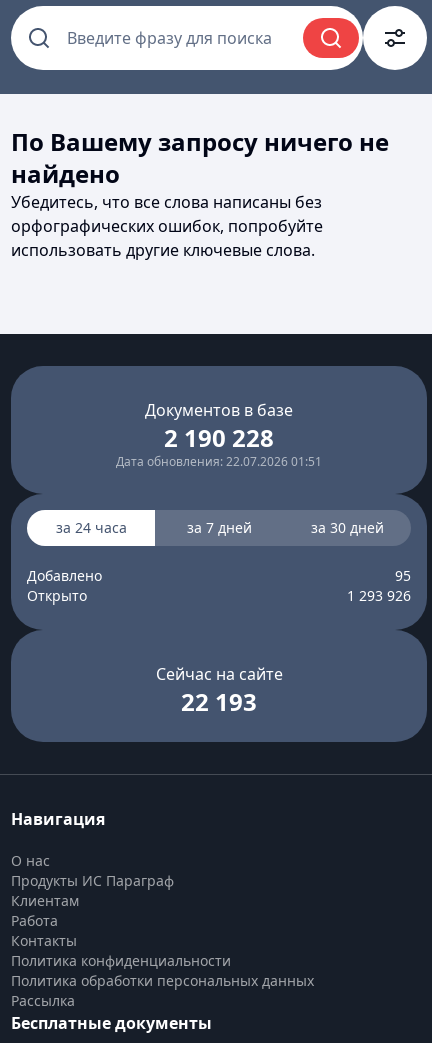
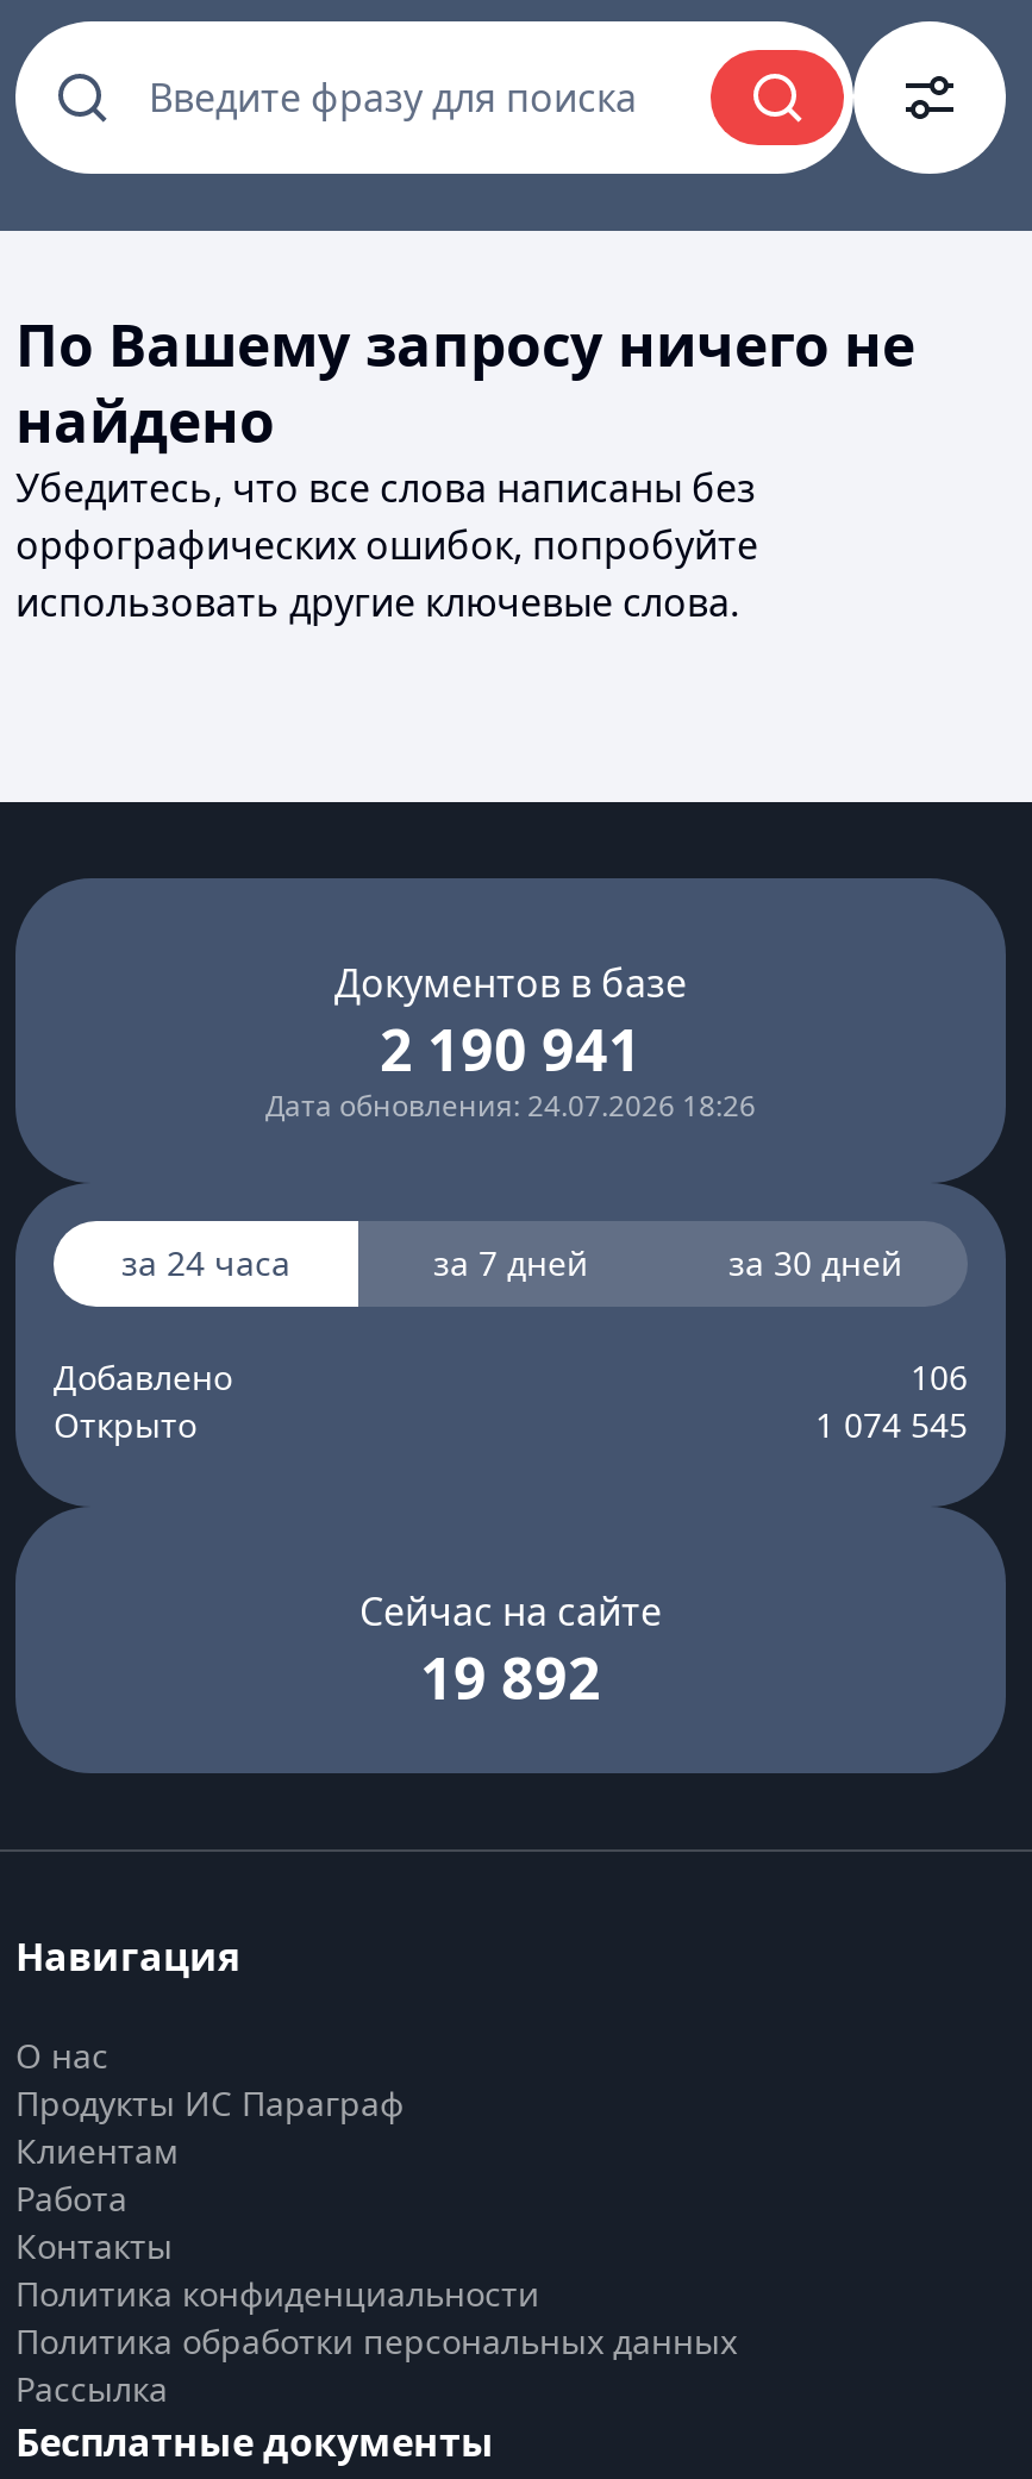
[164,421,274,454] 2 190 228 -> [380,1009,642,1088] 2 190 941
[116,453,322,470] Дата обновления: 22.07.2026 01:51 -> [265,1085,756,1126] Дата обновления: 24.07.2026 18:26
[395,566,411,585] 95 -> [911,1354,968,1400] 106
[347,586,411,605] 1 293 926 -> [815,1402,968,1447] 1 074 545
[181,685,257,718] 22 193 -> [420,1638,601,1716] 19 892

